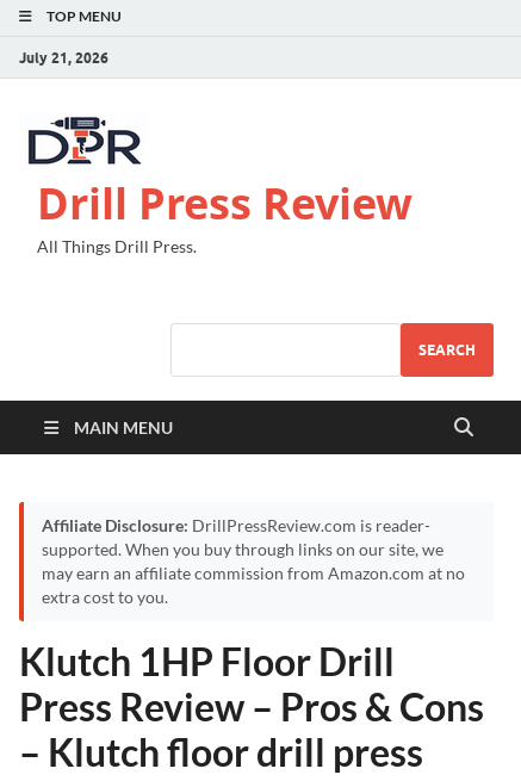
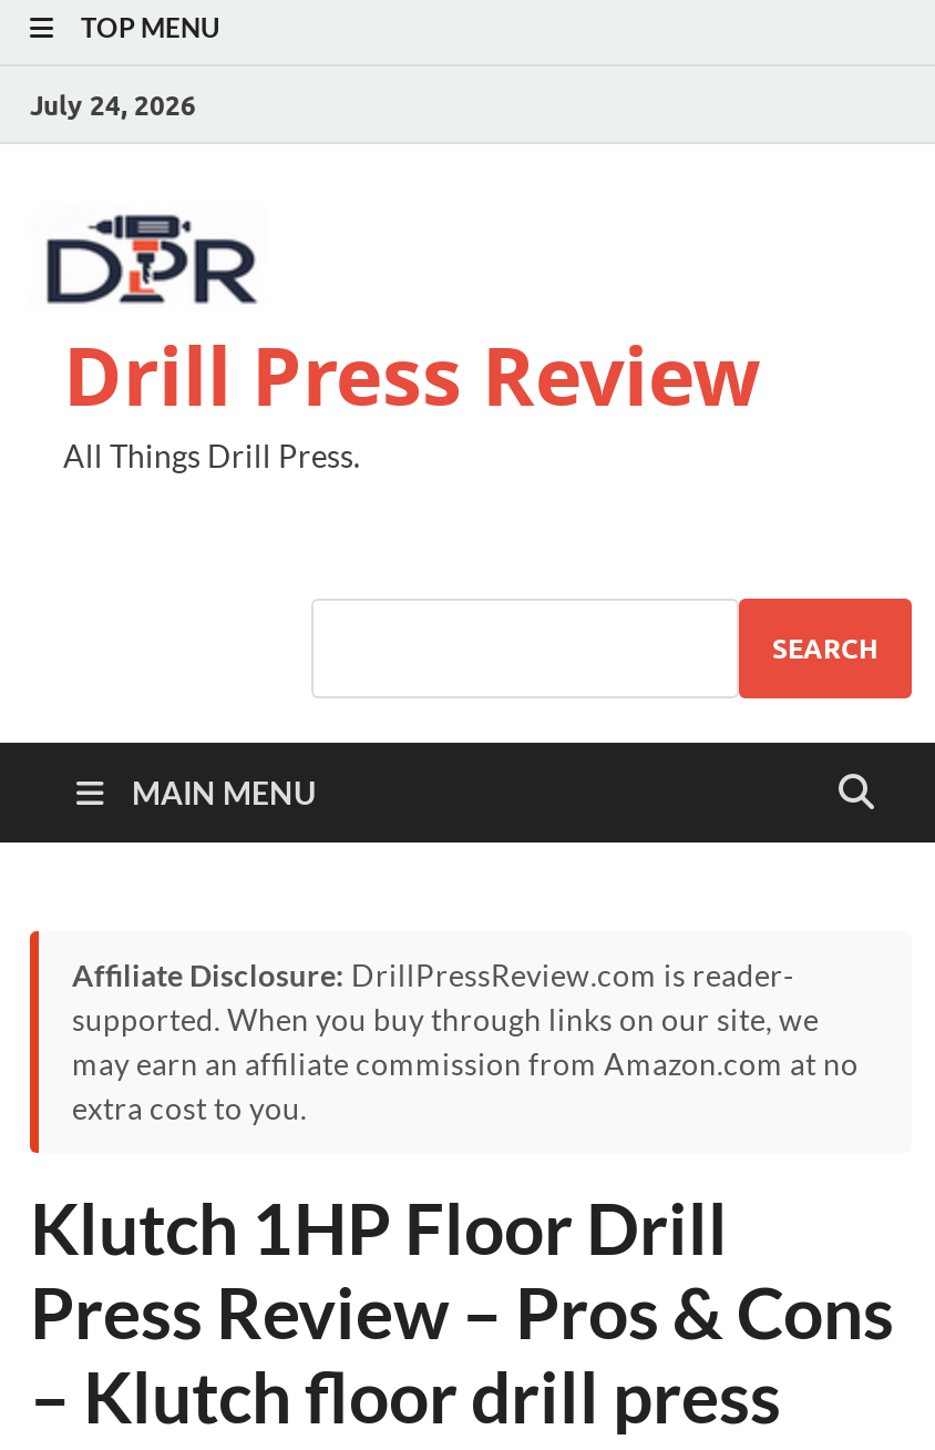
[19,48,108,66] July 21, 2026 -> [30,88,196,121] July 24, 2026

